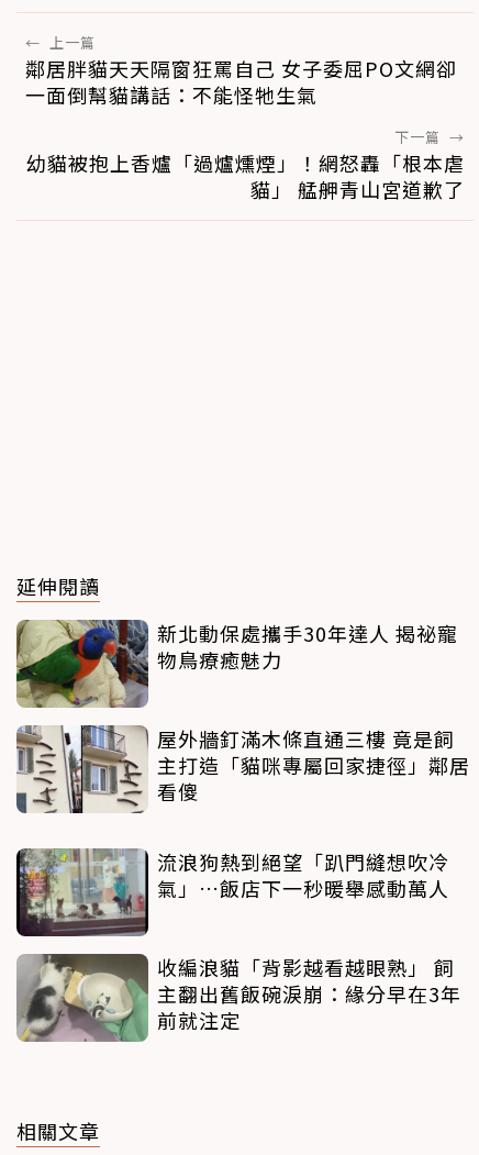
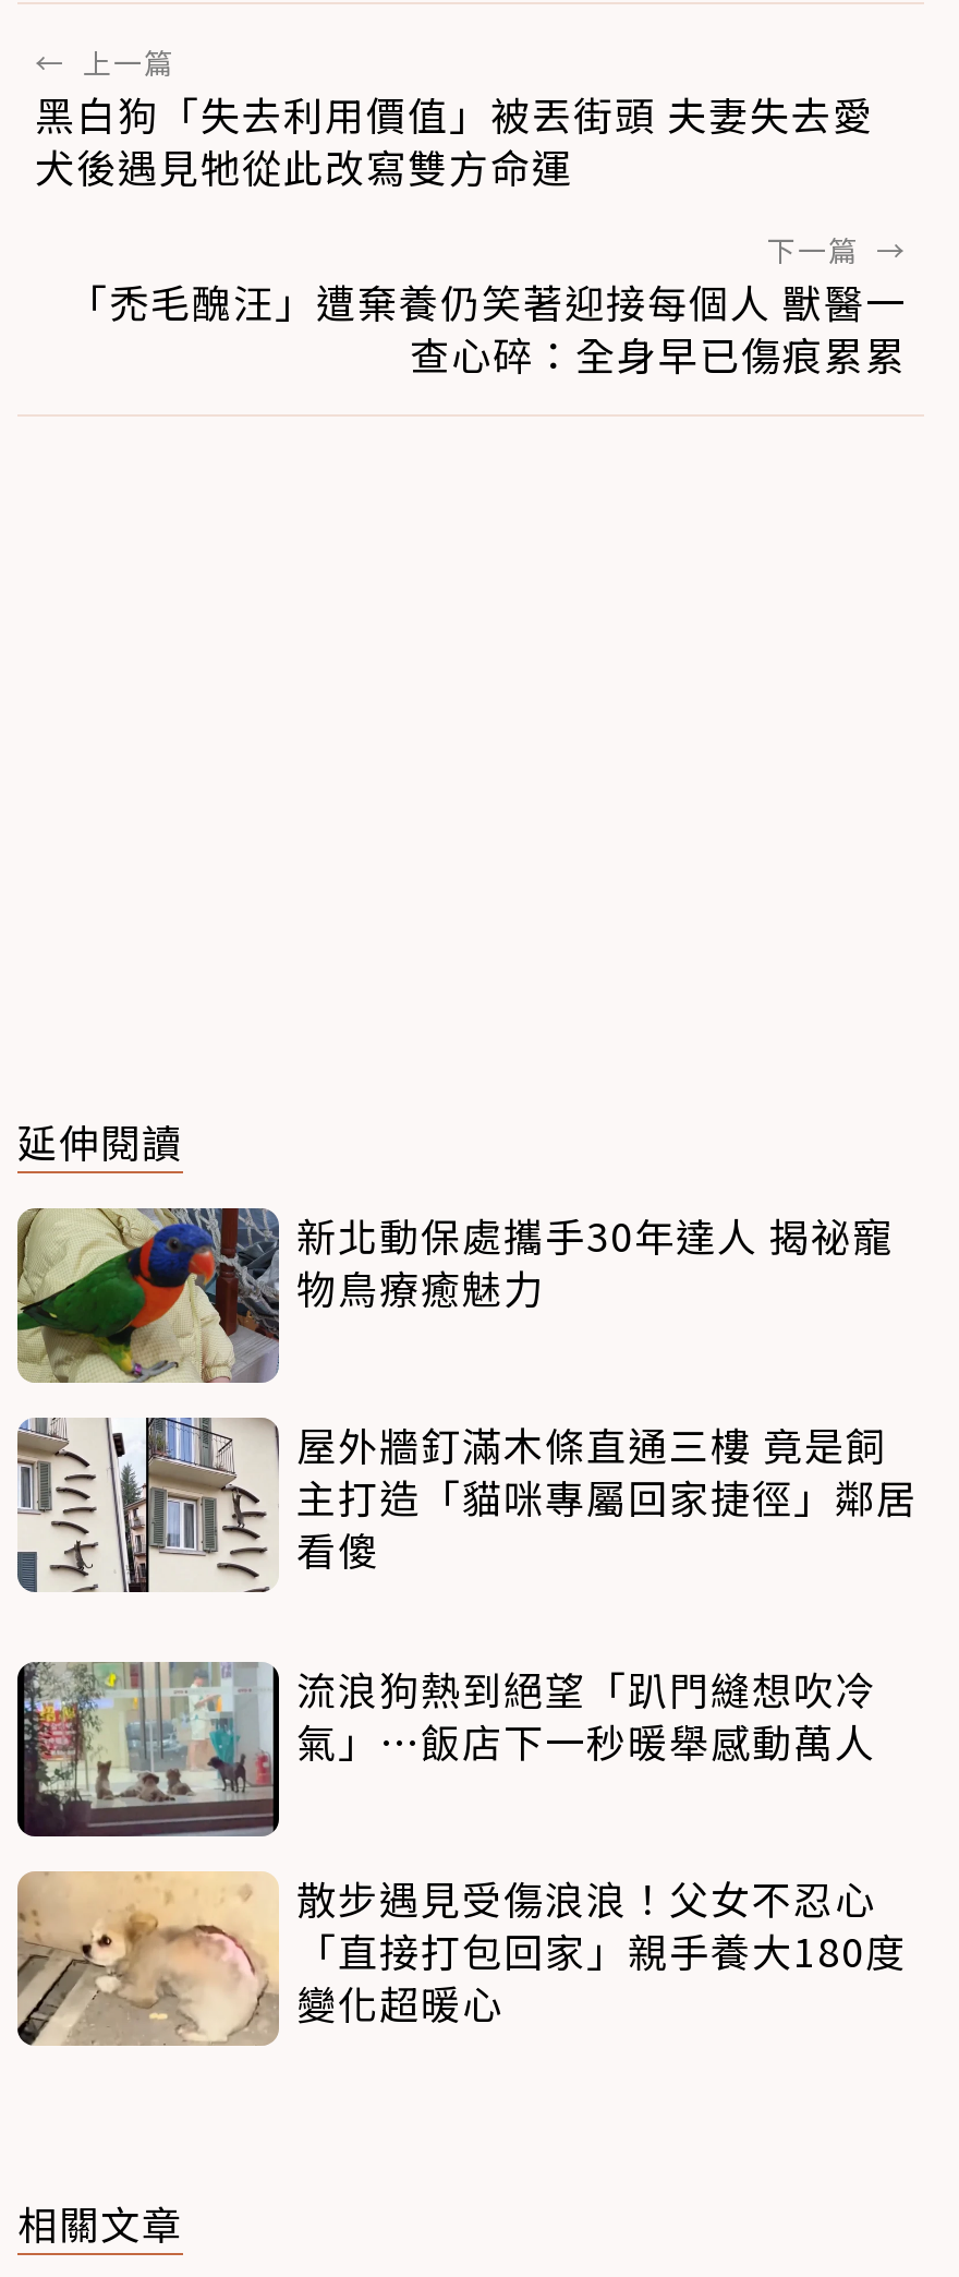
[25,54,457,109] 鄰居胖貓天天隔窗狂罵自己 女子委屈PO文網卻 | 一面倒幫貓講話：不能怪牠生氣 -> [35,86,874,195] 黑白狗「失去利用價值」被丟街頭 夫妻失去愛 | 犬後遇見牠從此改寫雙方命運
[26,148,465,203] 幼貓被抱上香爐「過爐燻煙」！網怒轟「根本虐 | 貓」 艋舺青山宮道歉了 -> [68,274,907,383] 「禿毛醜汪」遭棄養仍笑著迎接每個人 獸醫一 | 查心碎：全身早已傷痕累累
[16,953,461,1042] [image] | 收編浪貓「背影越看越眼熟」 飼 | 主翻出舊飯碗淚崩：緣分早在3年 | 前就注定 -> [17,1870,907,2045] [image] | 散步遇見受傷浪浪！父女不忍心 | 「直接打包回家」親手養大180度 | 變化超暖心

